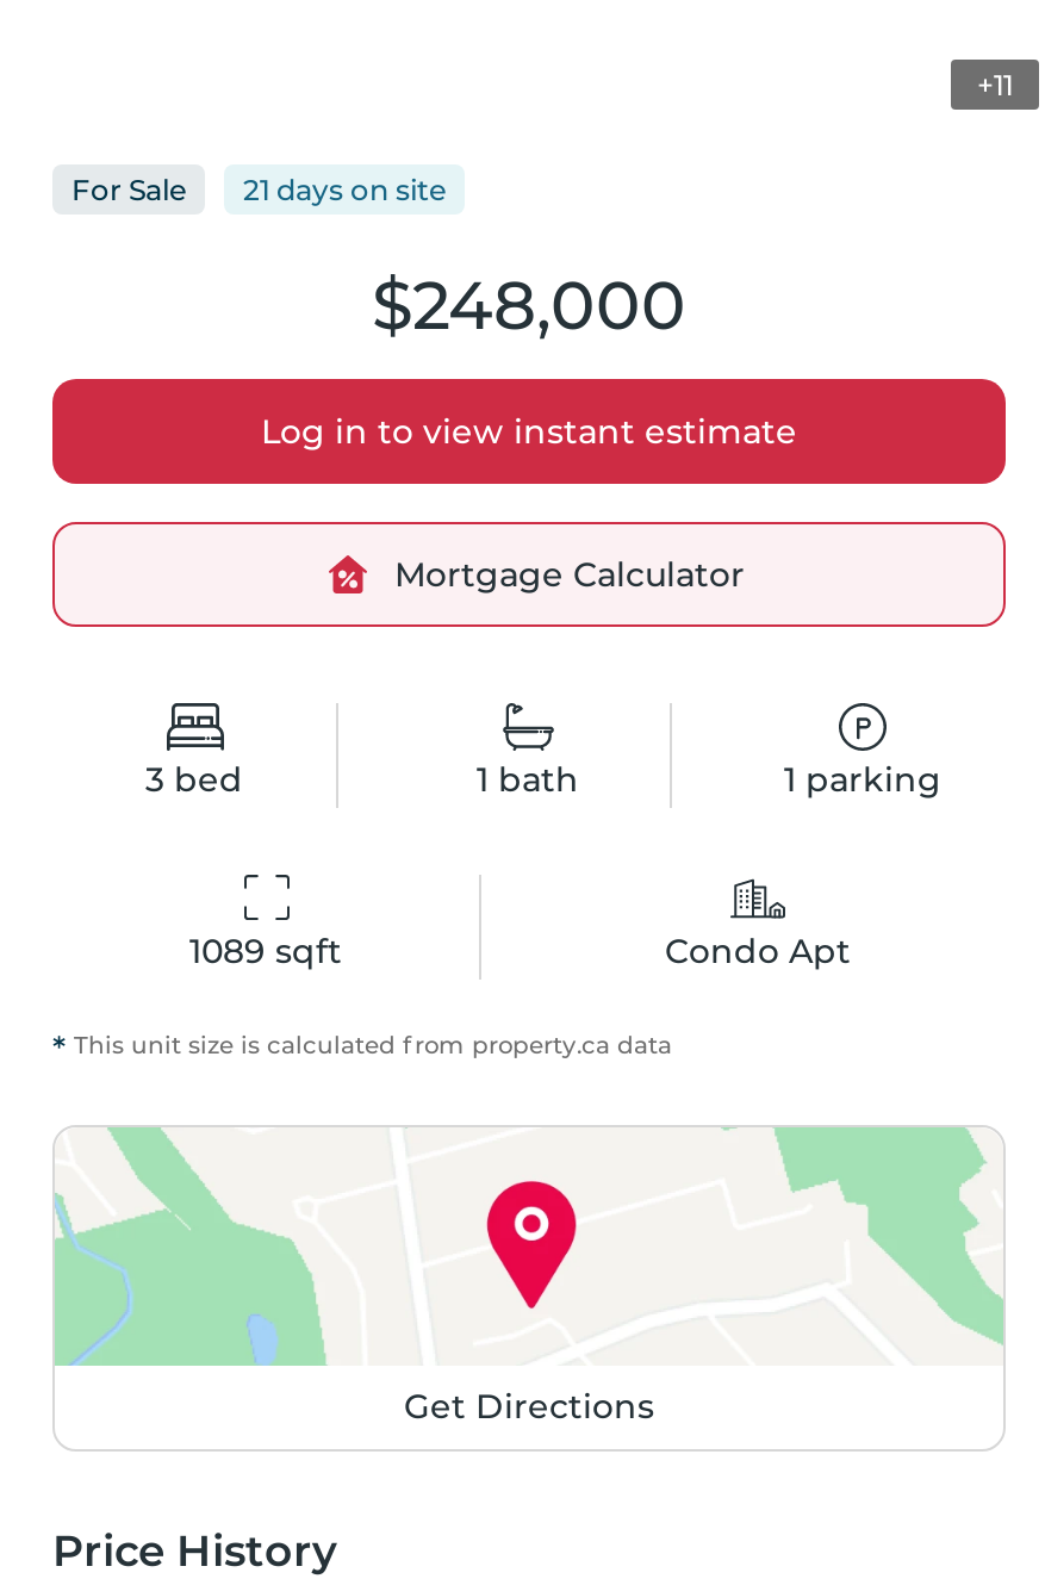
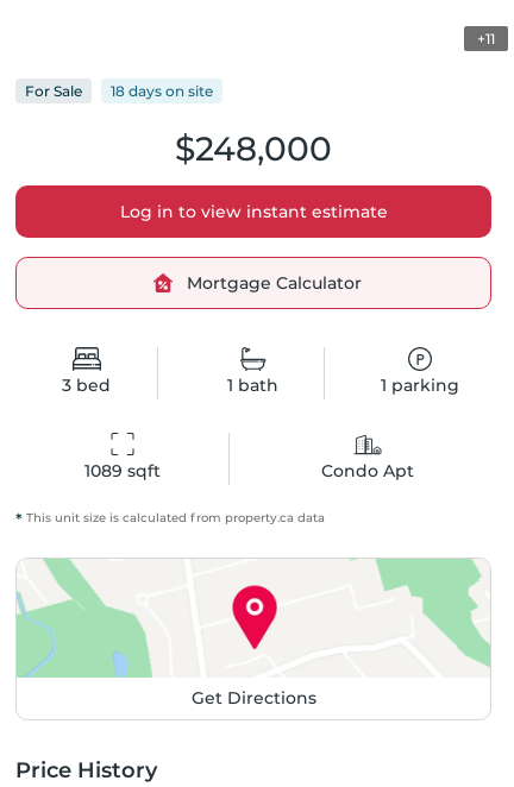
[71,172,446,208] For Sale 21 days on site -> [25,82,213,100] For Sale 18 days on site

